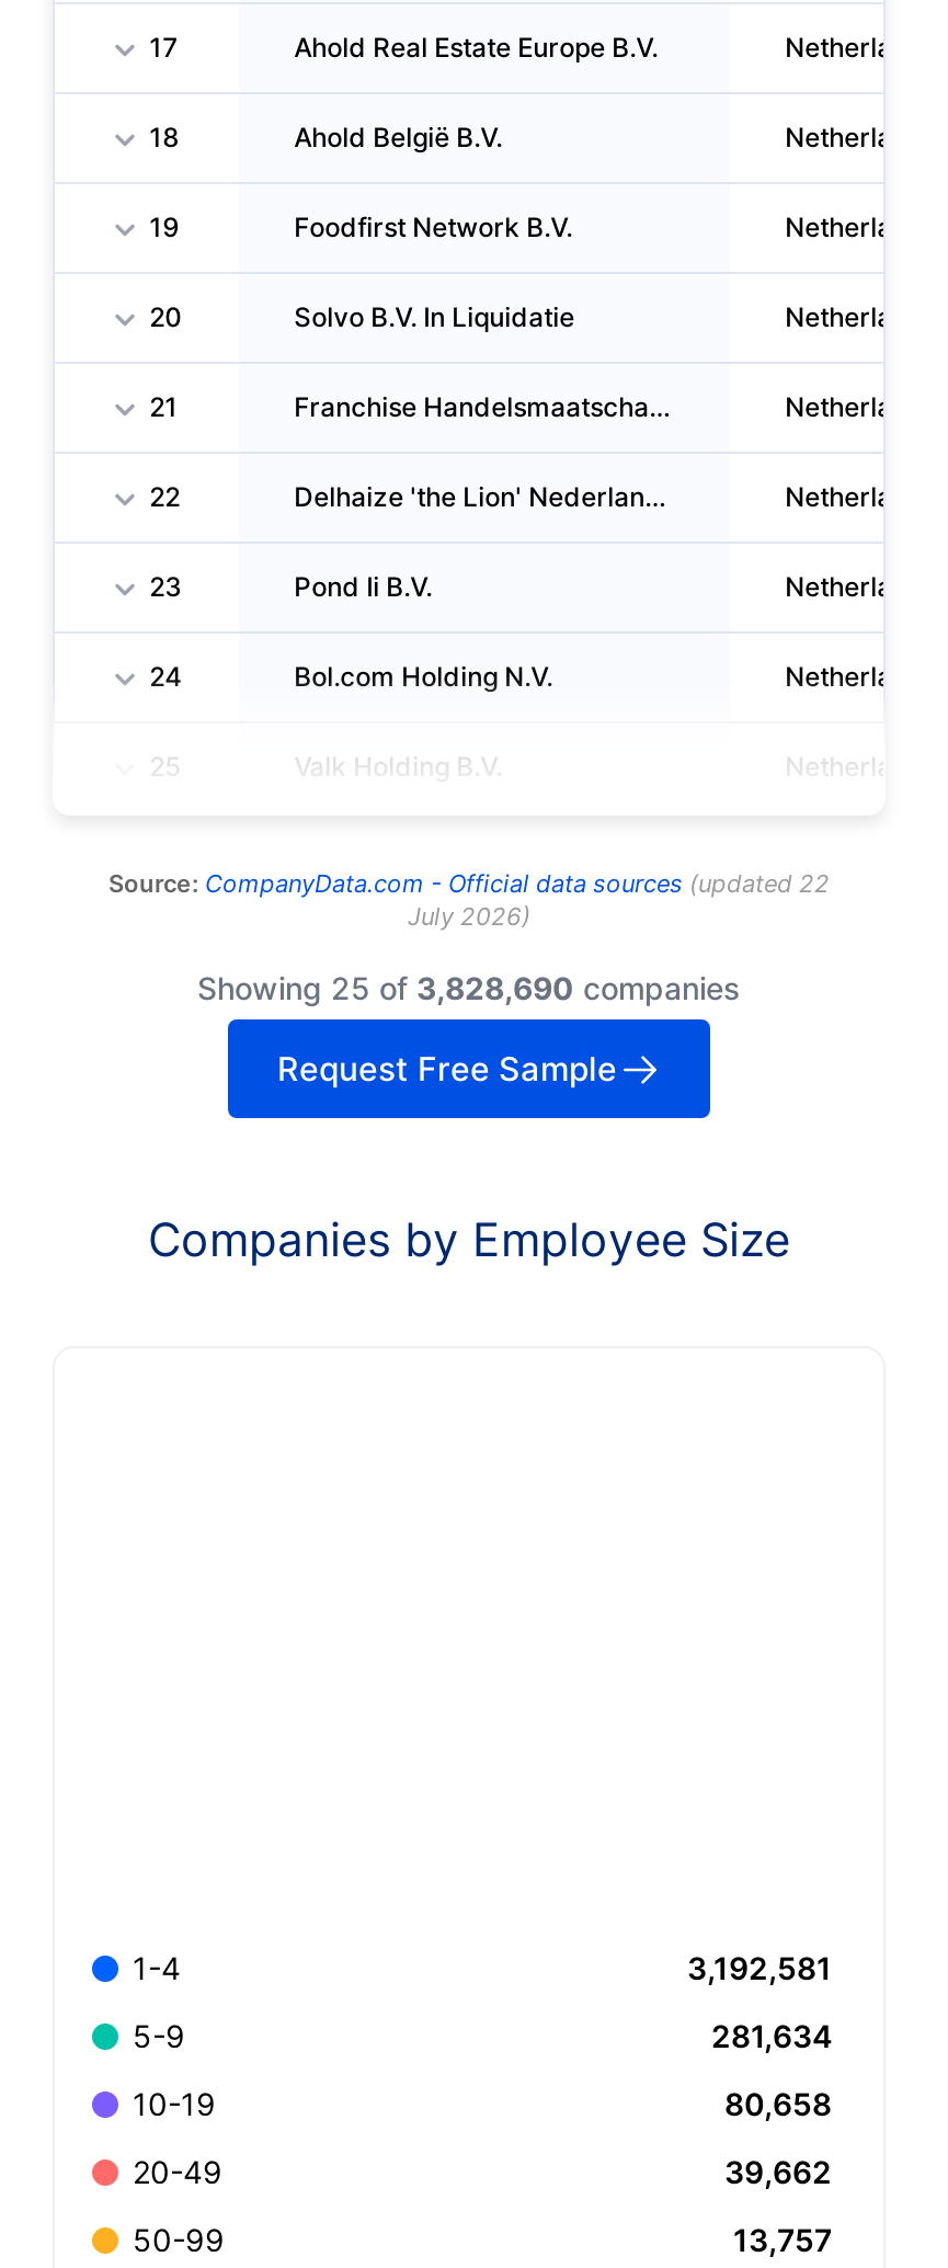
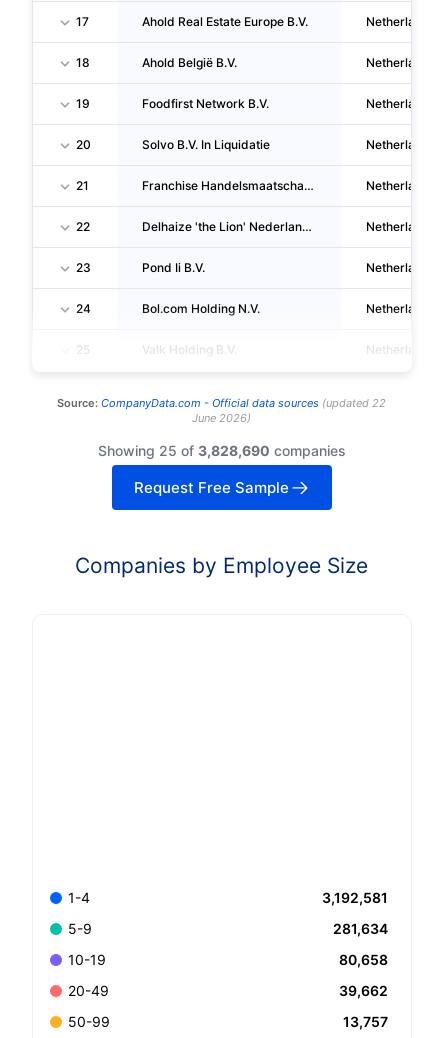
[408,901,530,932] July 2026) -> [192,411,251,425] June 2026)

